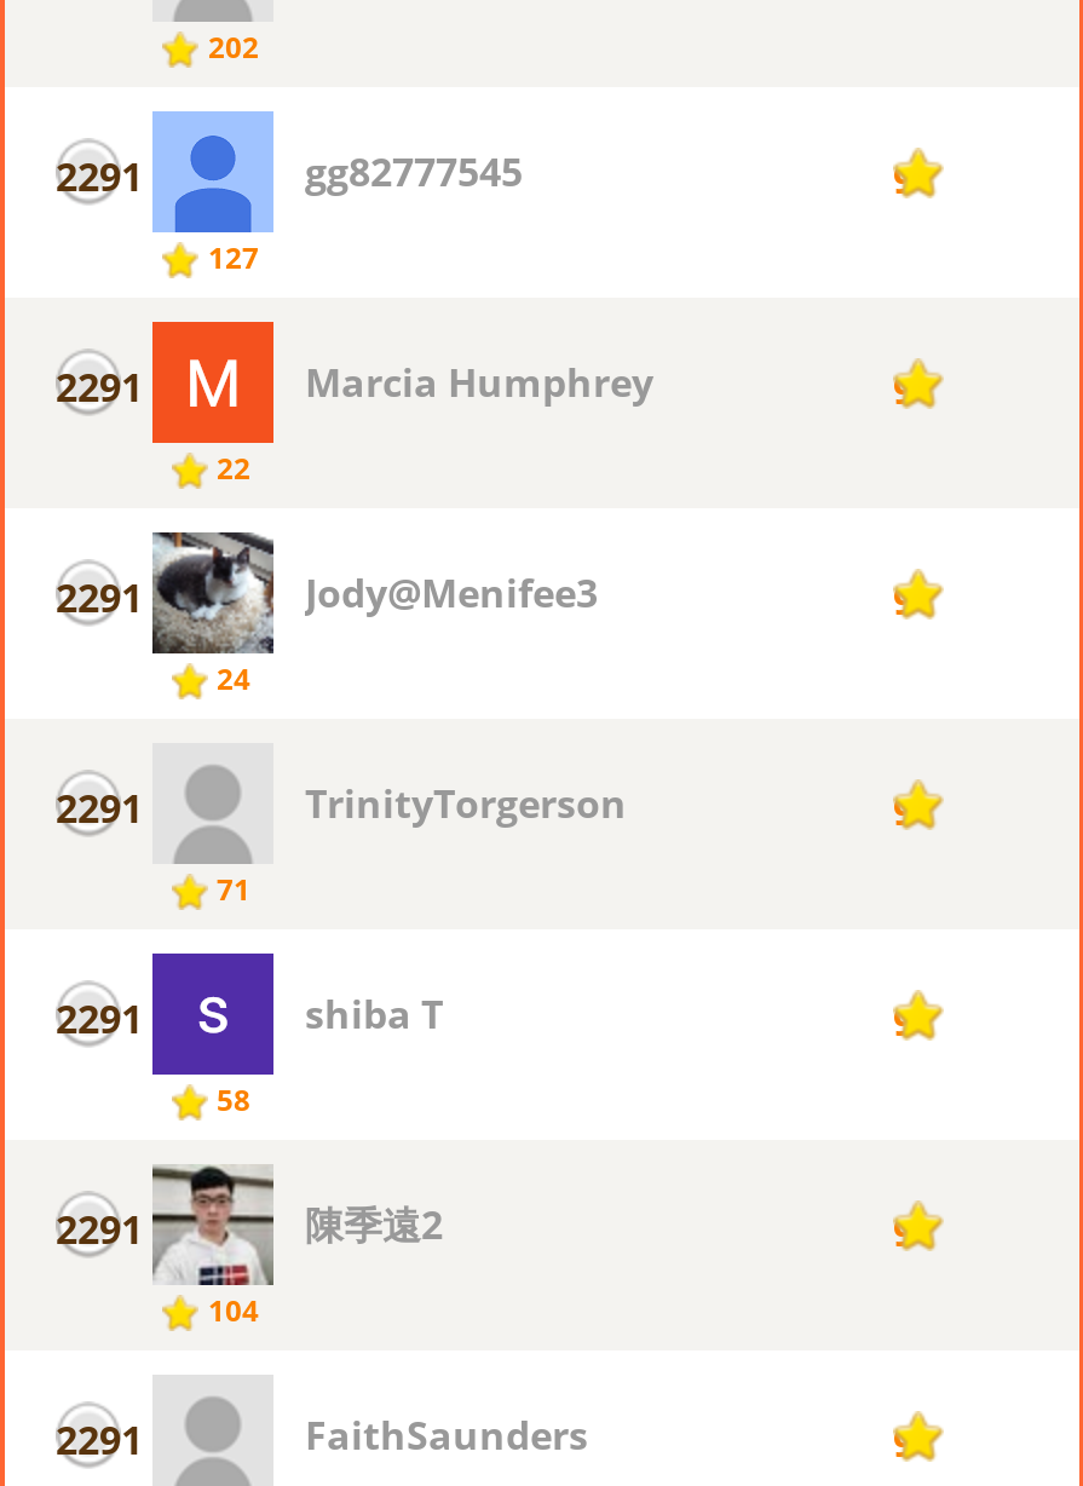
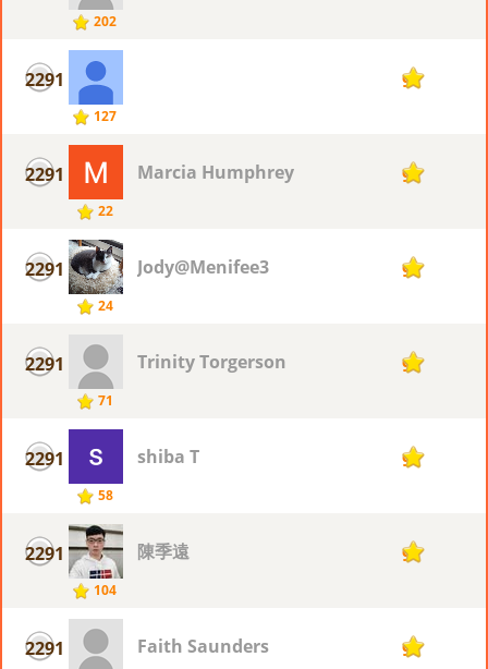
[305,145,523,198] gg82777545 -> none
[305,777,627,830] TrinityTorgerson -> [137,350,286,374] Trinity Torgerson
[305,1197,443,1250] 陳季遠2 -> [137,539,190,563] 陳季遠
[305,1409,588,1462] FaithSaunders -> [137,634,269,658] Faith Saunders

